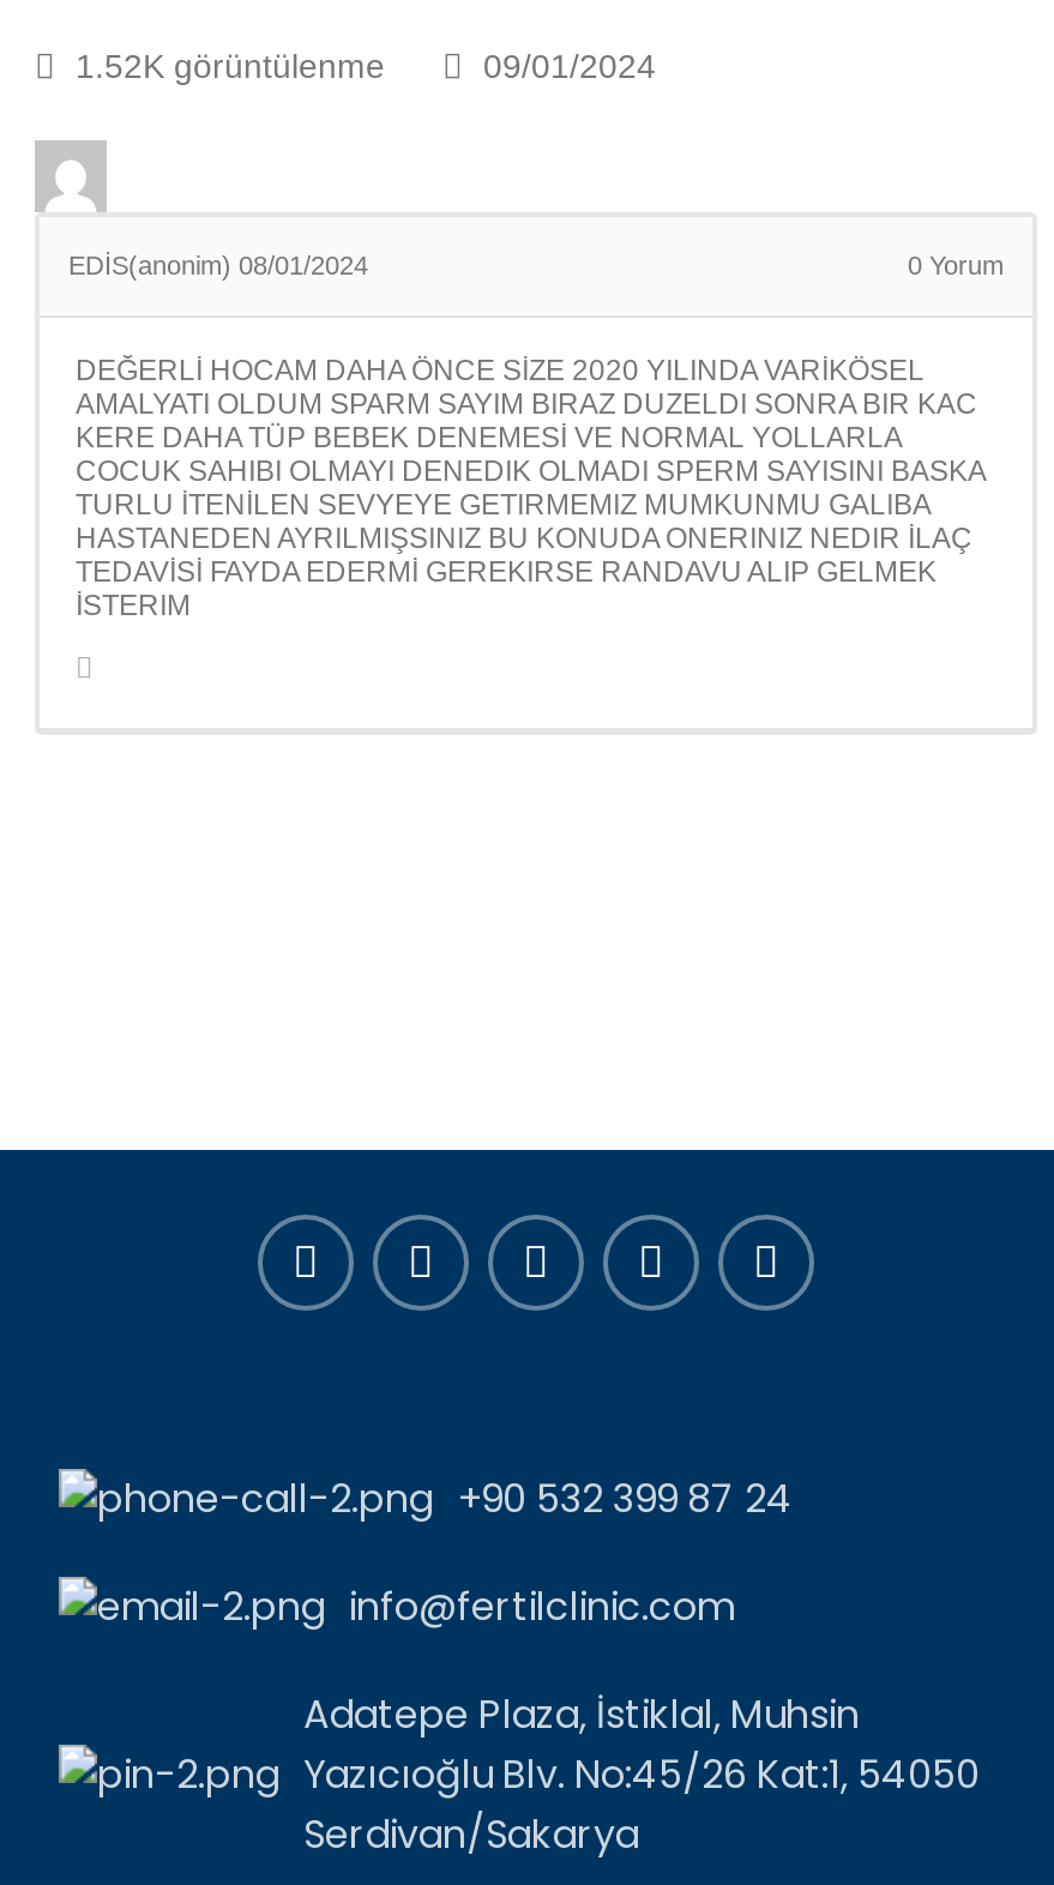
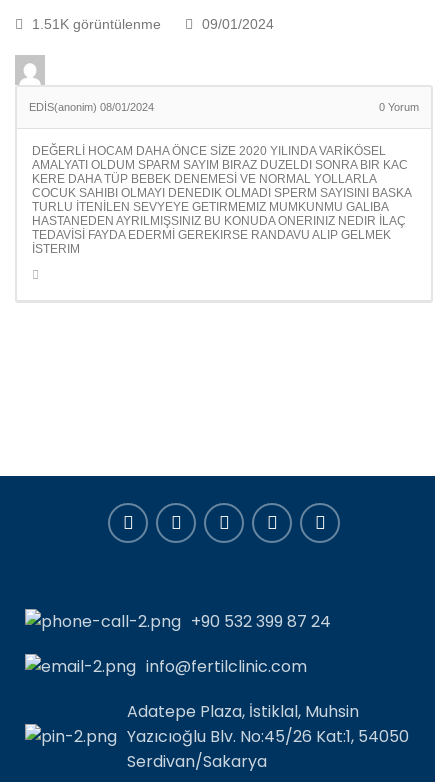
[76,48,385,86] 1.52K görüntülenme -> [32,16,161,32] 1.51K görüntülenme

